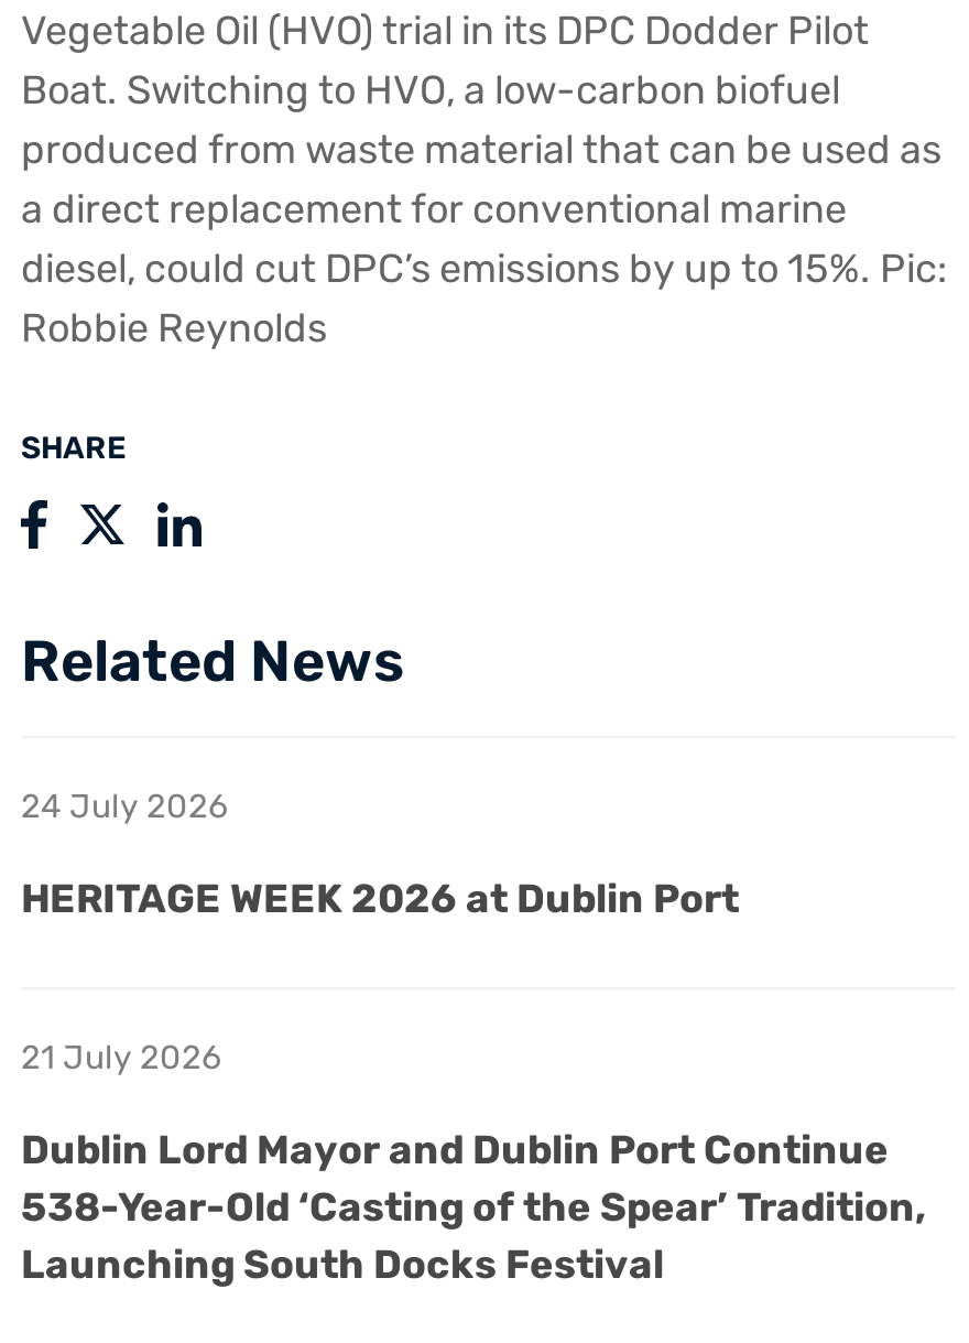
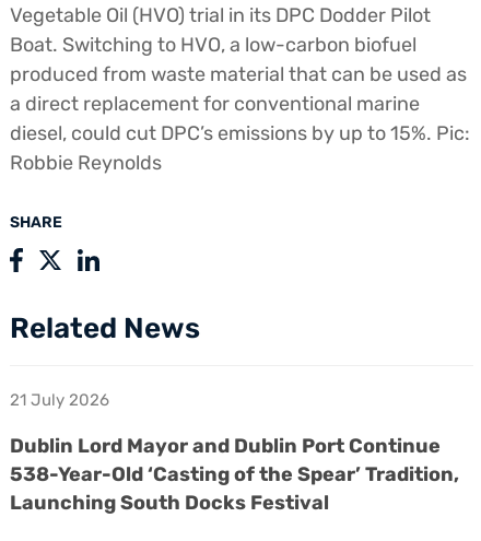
[21,788,739,924] 24 July 2026 | HERITAGE WEEK 2026 at Dublin Port -> none

